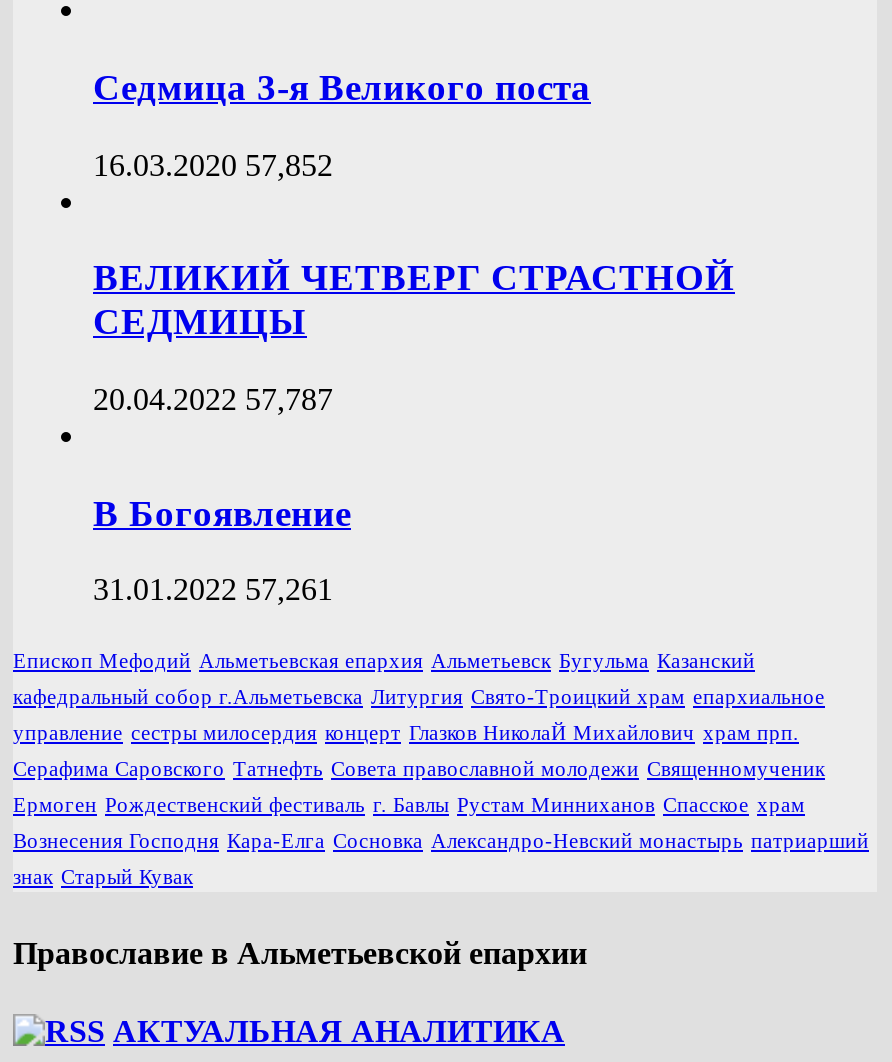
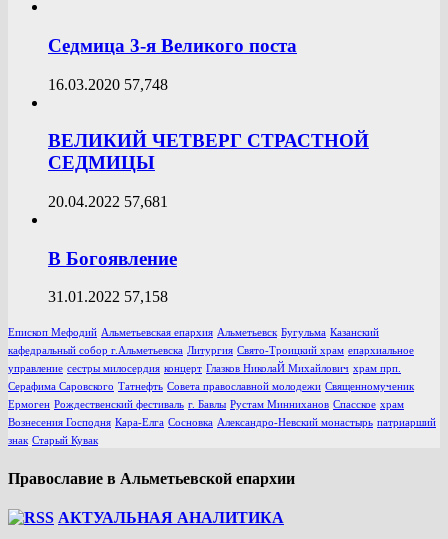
[93,147,333,181] 16.03.2020 57,852 -> [48,76,168,93] 16.03.2020 57,748
[93,382,333,416] 20.04.2022 57,787 -> [48,193,168,210] 20.04.2022 57,681
[93,573,333,607] 31.01.2022 57,261 -> [48,288,168,305] 31.01.2022 57,158

